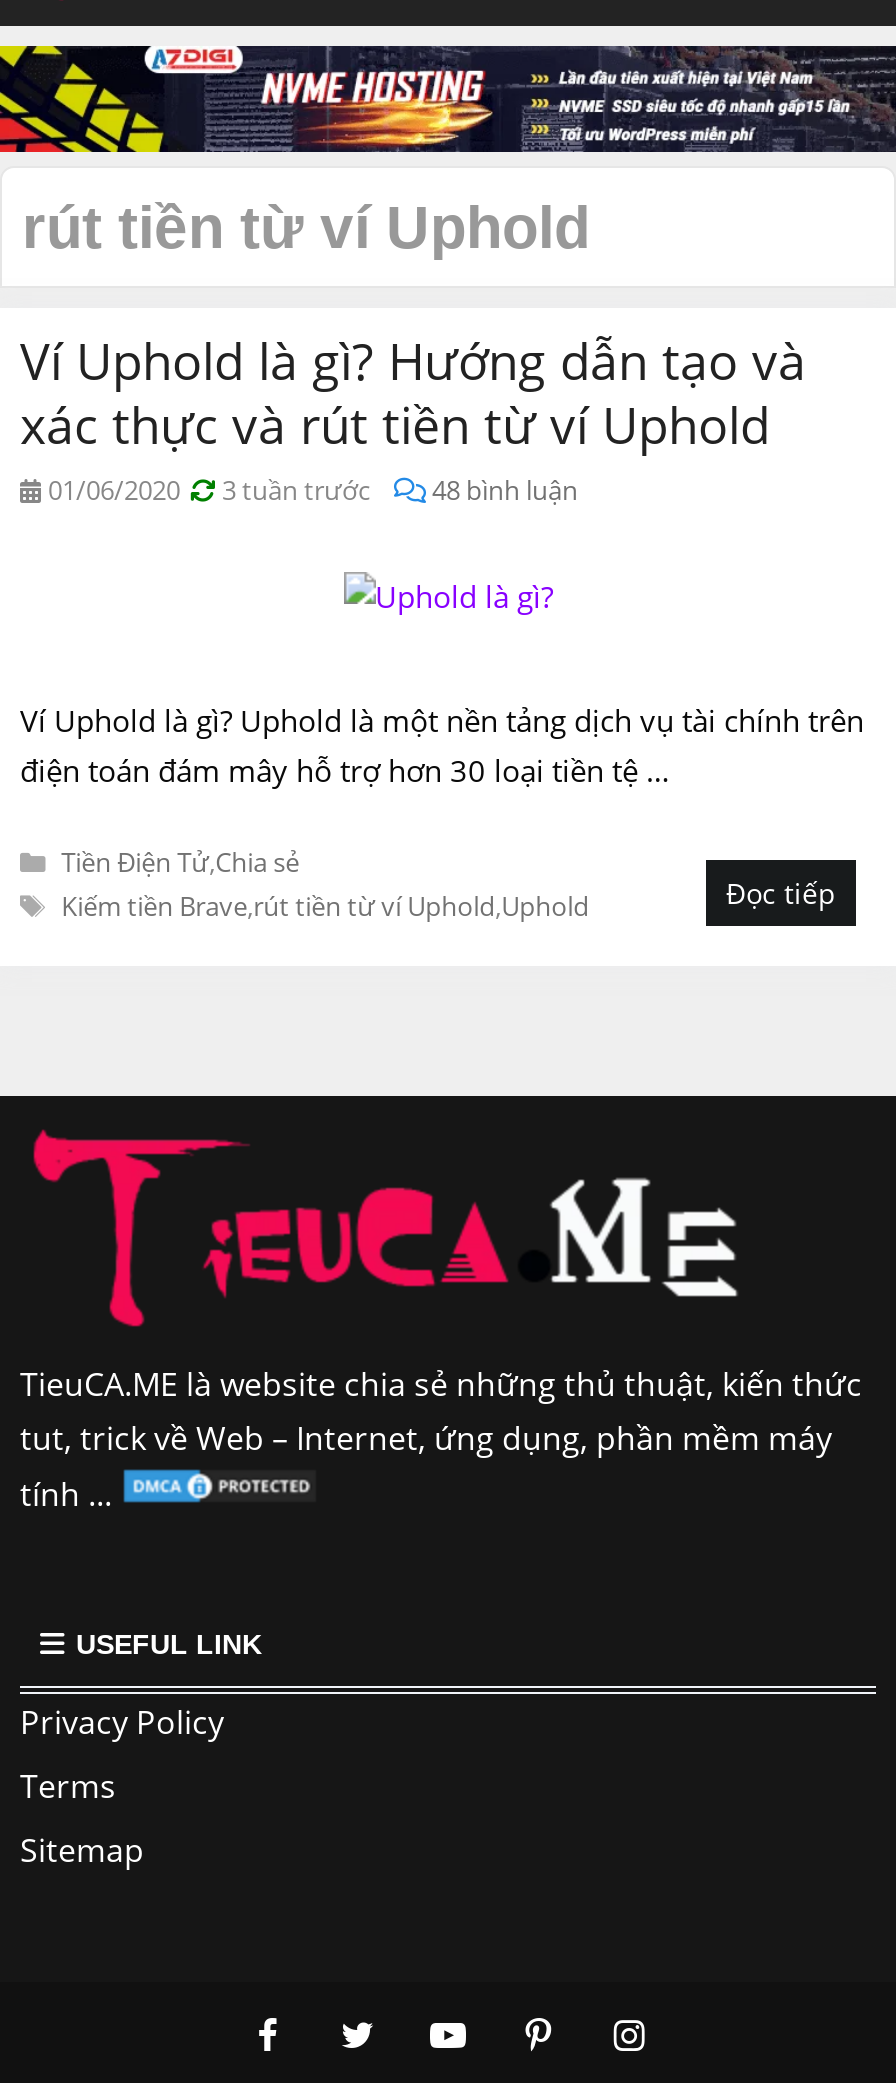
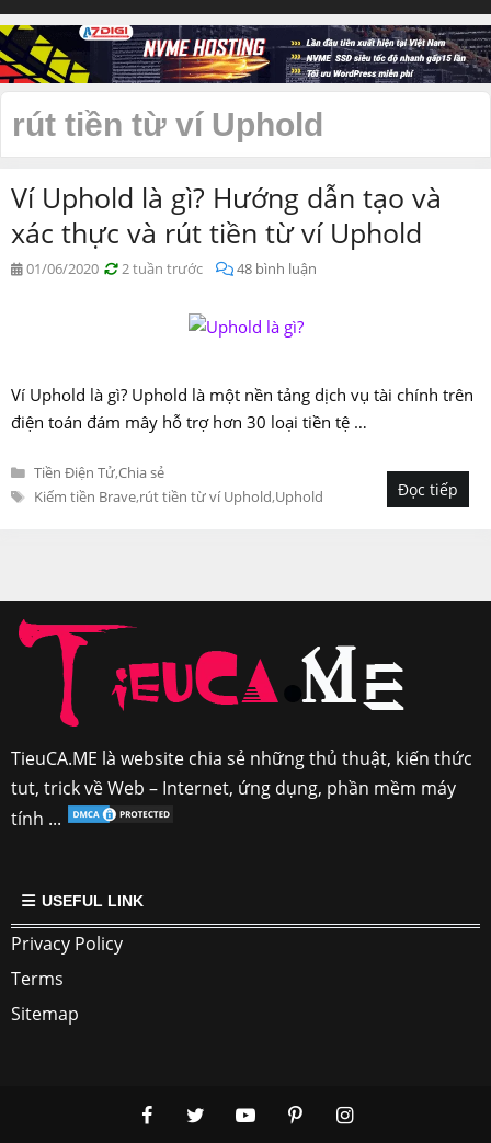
[48,472,578,508] 01/06/2020 3 tuần trước 48 bình luận -> [26,259,317,278] 01/06/2020 2 tuần trước 48 bình luận

